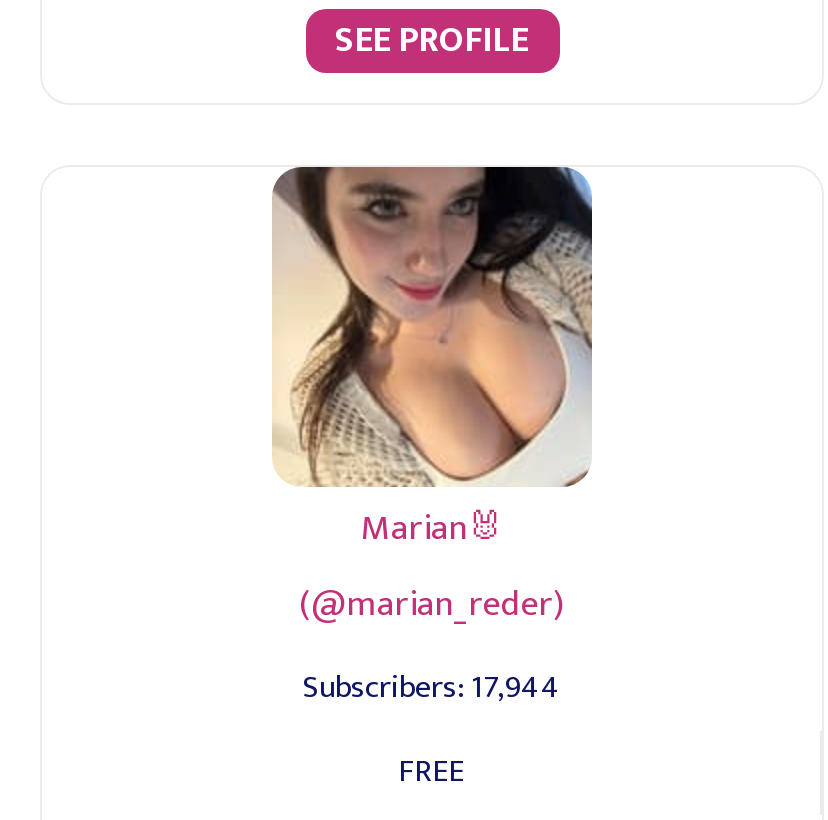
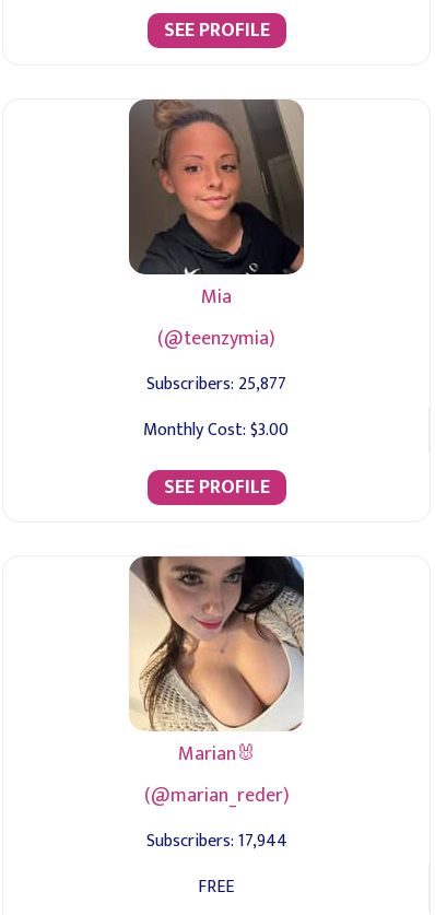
none -> [128,98,305,503] [image] | Mia | (@teenzymia) | Subscribers: 25,877 | SEE PROFILE
none -> [143,415,289,444] Monthly Cost: $3.00

